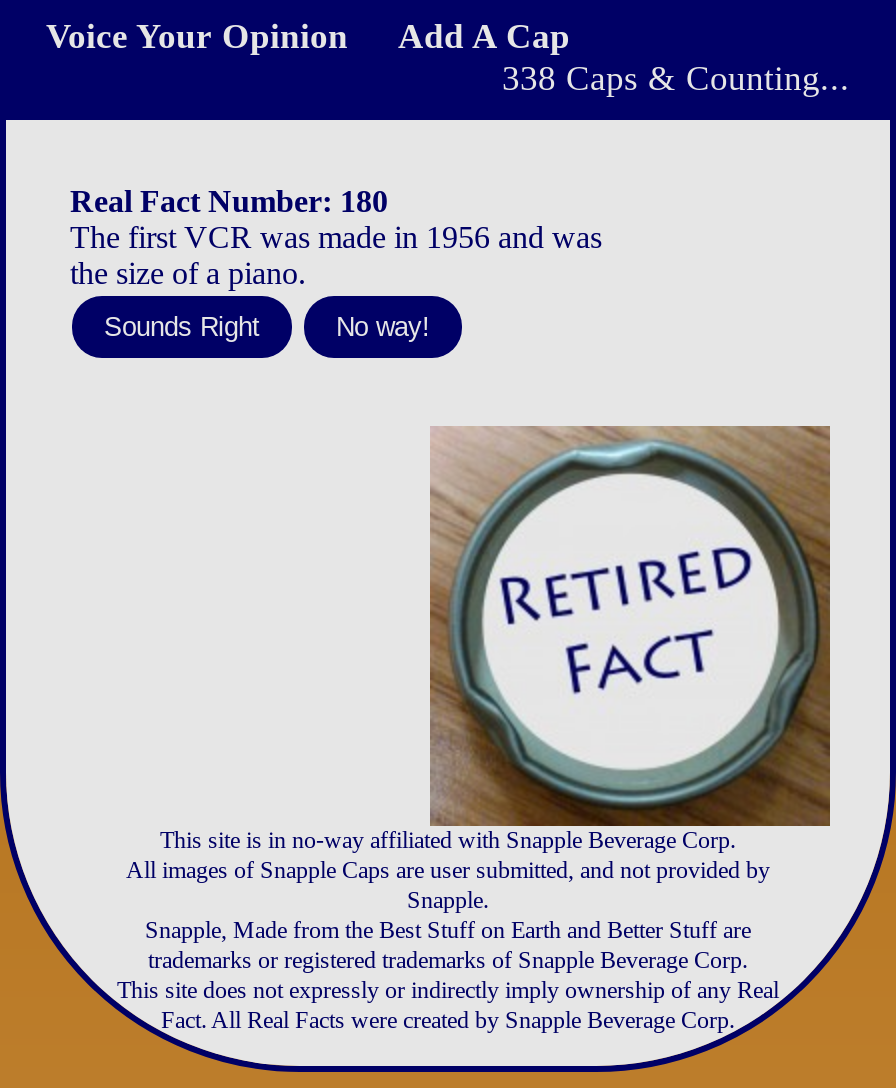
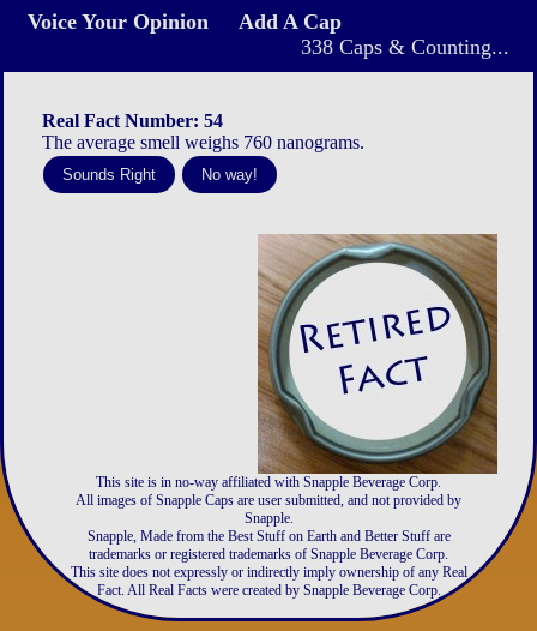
[70,185,602,291] Real Fact Number: 180 | The first VCR was made in 1956 and was | the size of a piano. -> [42,111,364,153] Real Fact Number: 54 | The average smell weighs 760 nanograms.

